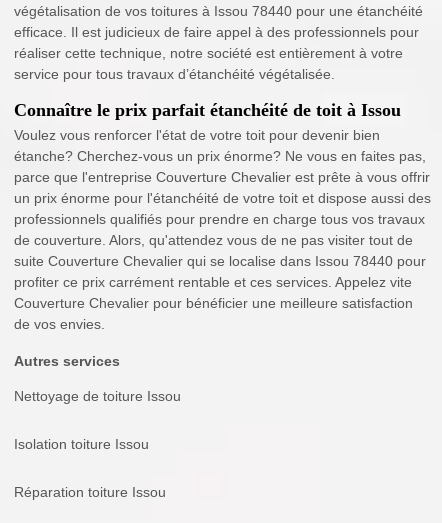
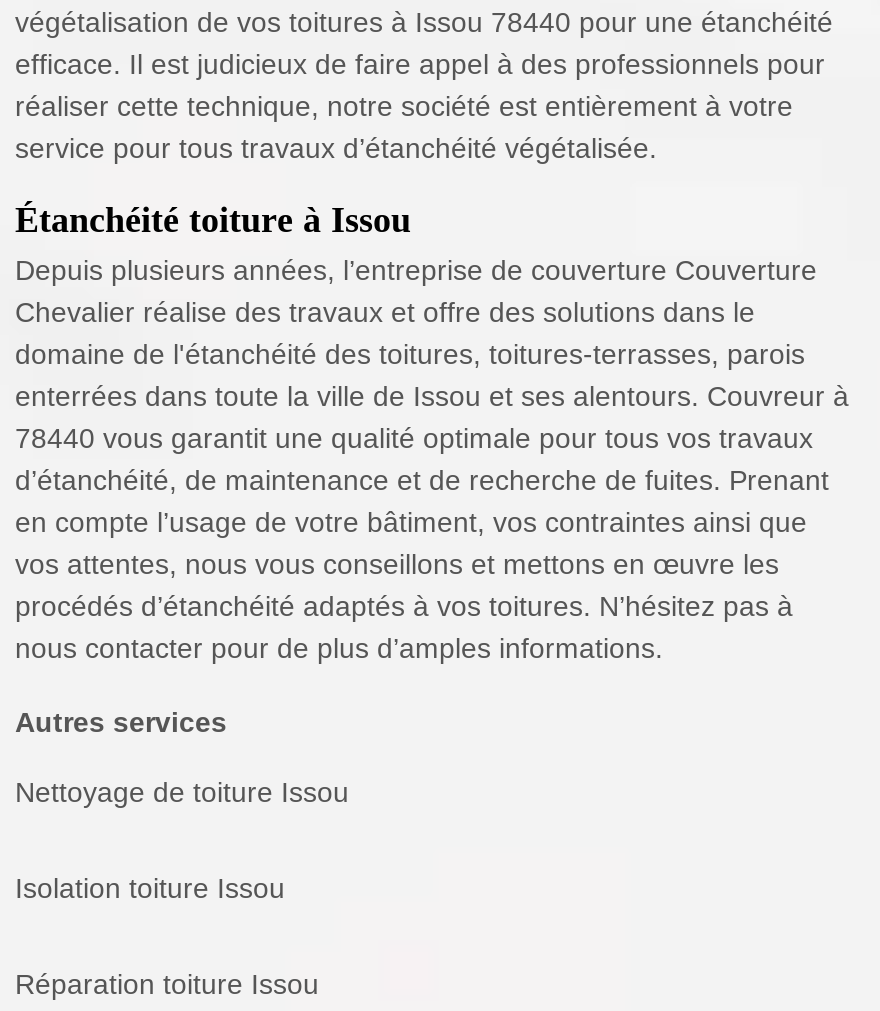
[14,100,431,332] Connaître le prix parfait étanchéité de toit à Issou | Voulez vous renforcer l'état de votre toit pour devenir bien | étanche? Cherchez-vous un prix énorme? Ne vous en faites pas, | parce que l'entreprise Couverture Chevalier est prête à vous offrir | un prix énorme pour l'étanchéité de votre toit et dispose aussi des | professionnels qualifiés pour prendre en charge tous vos travaux | de couverture. Alors, qu'attendez vous de ne pas visiter tout de | suite Couverture Chevalier qui se localise dans Issou 78440 pour | profiter ce prix carrément rentable et ces services. Appelez vite | Couverture Chevalier pour bénéficier une meilleure satisfaction | de vos envies. -> [15,200,849,664] Étanchéité toiture à Issou | Depuis plusieurs années, l’entreprise de couverture Couverture | Chevalier réalise des travaux et offre des solutions dans le | domaine de l'étanchéité des toitures, toitures-terrasses, parois | enterrées dans toute la ville de Issou et ses alentours. Couvreur à | 78440 vous garantit une qualité optimale pour tous vos travaux | d’étanchéité, de maintenance et de recherche de fuites. Prenant | en compte l’usage de votre bâtiment, vos contraintes ainsi que | vos attentes, nous vous conseillons et mettons en œuvre les | procédés d’étanchéité adaptés à vos toitures. N’hésitez pas à | nous contacter pour de plus d’amples informations.

